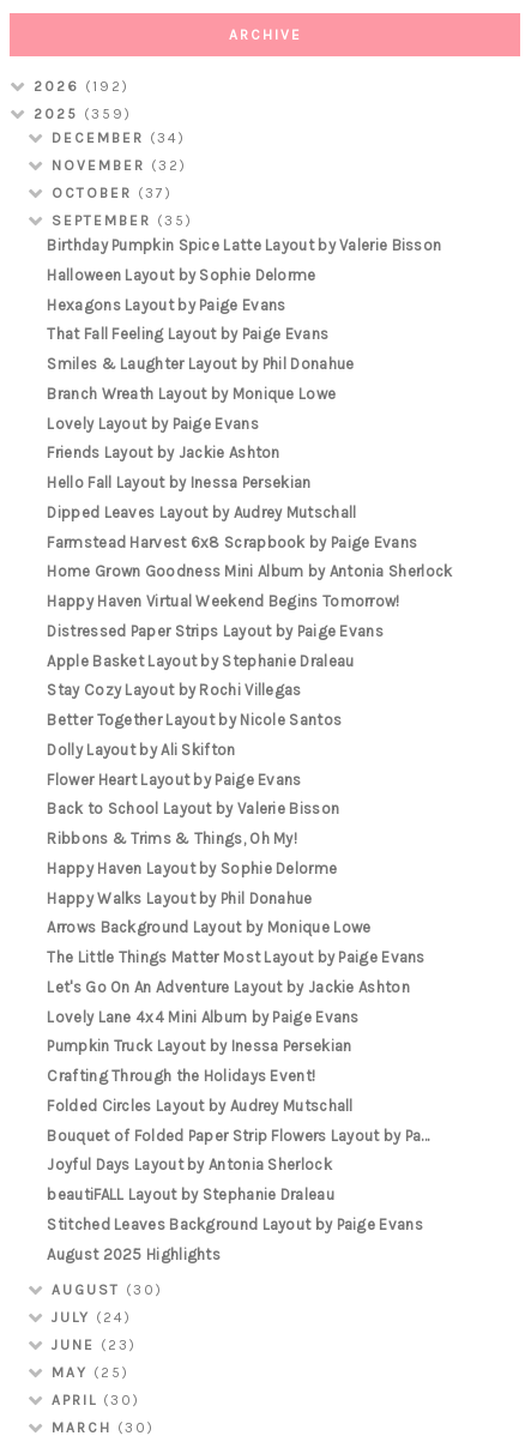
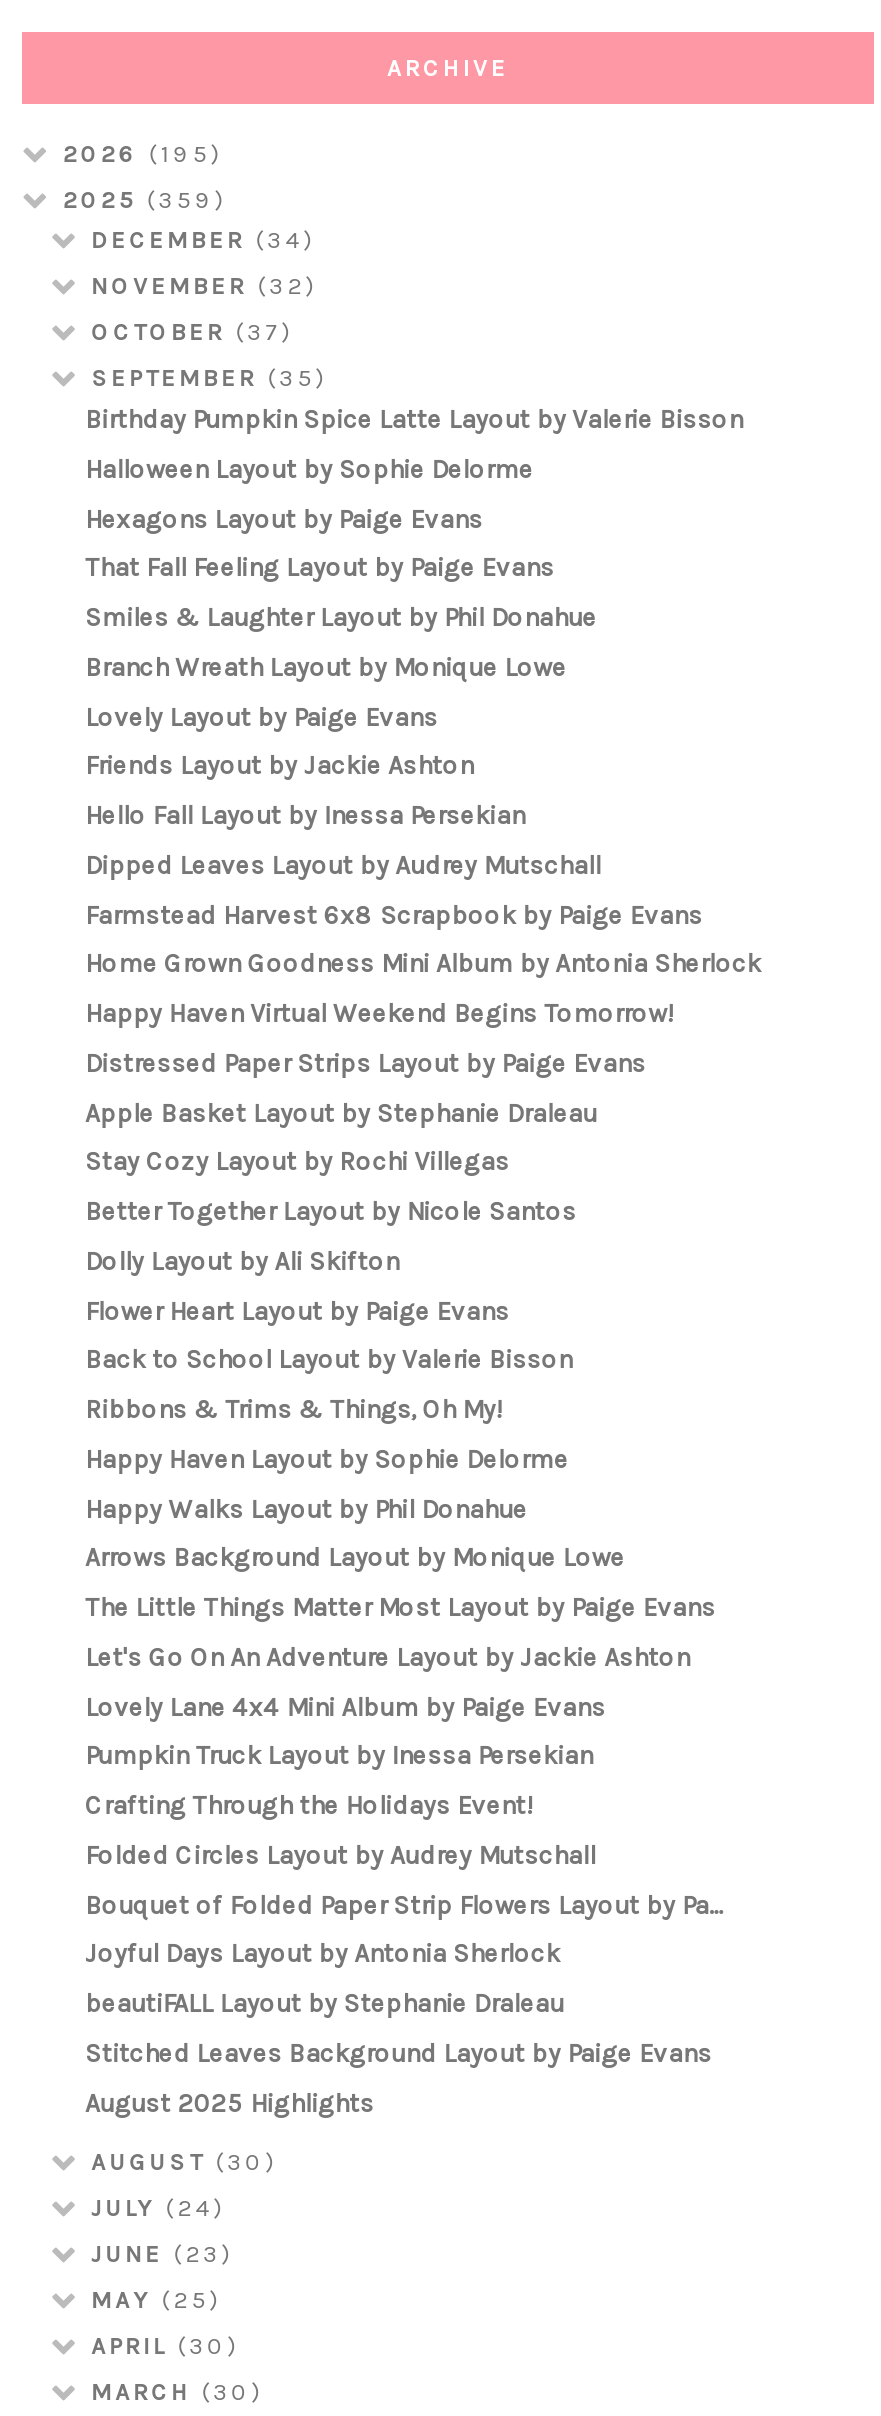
[34,77,130,94] 2026 (192) -> [62,139,222,167] 2026 (195)

